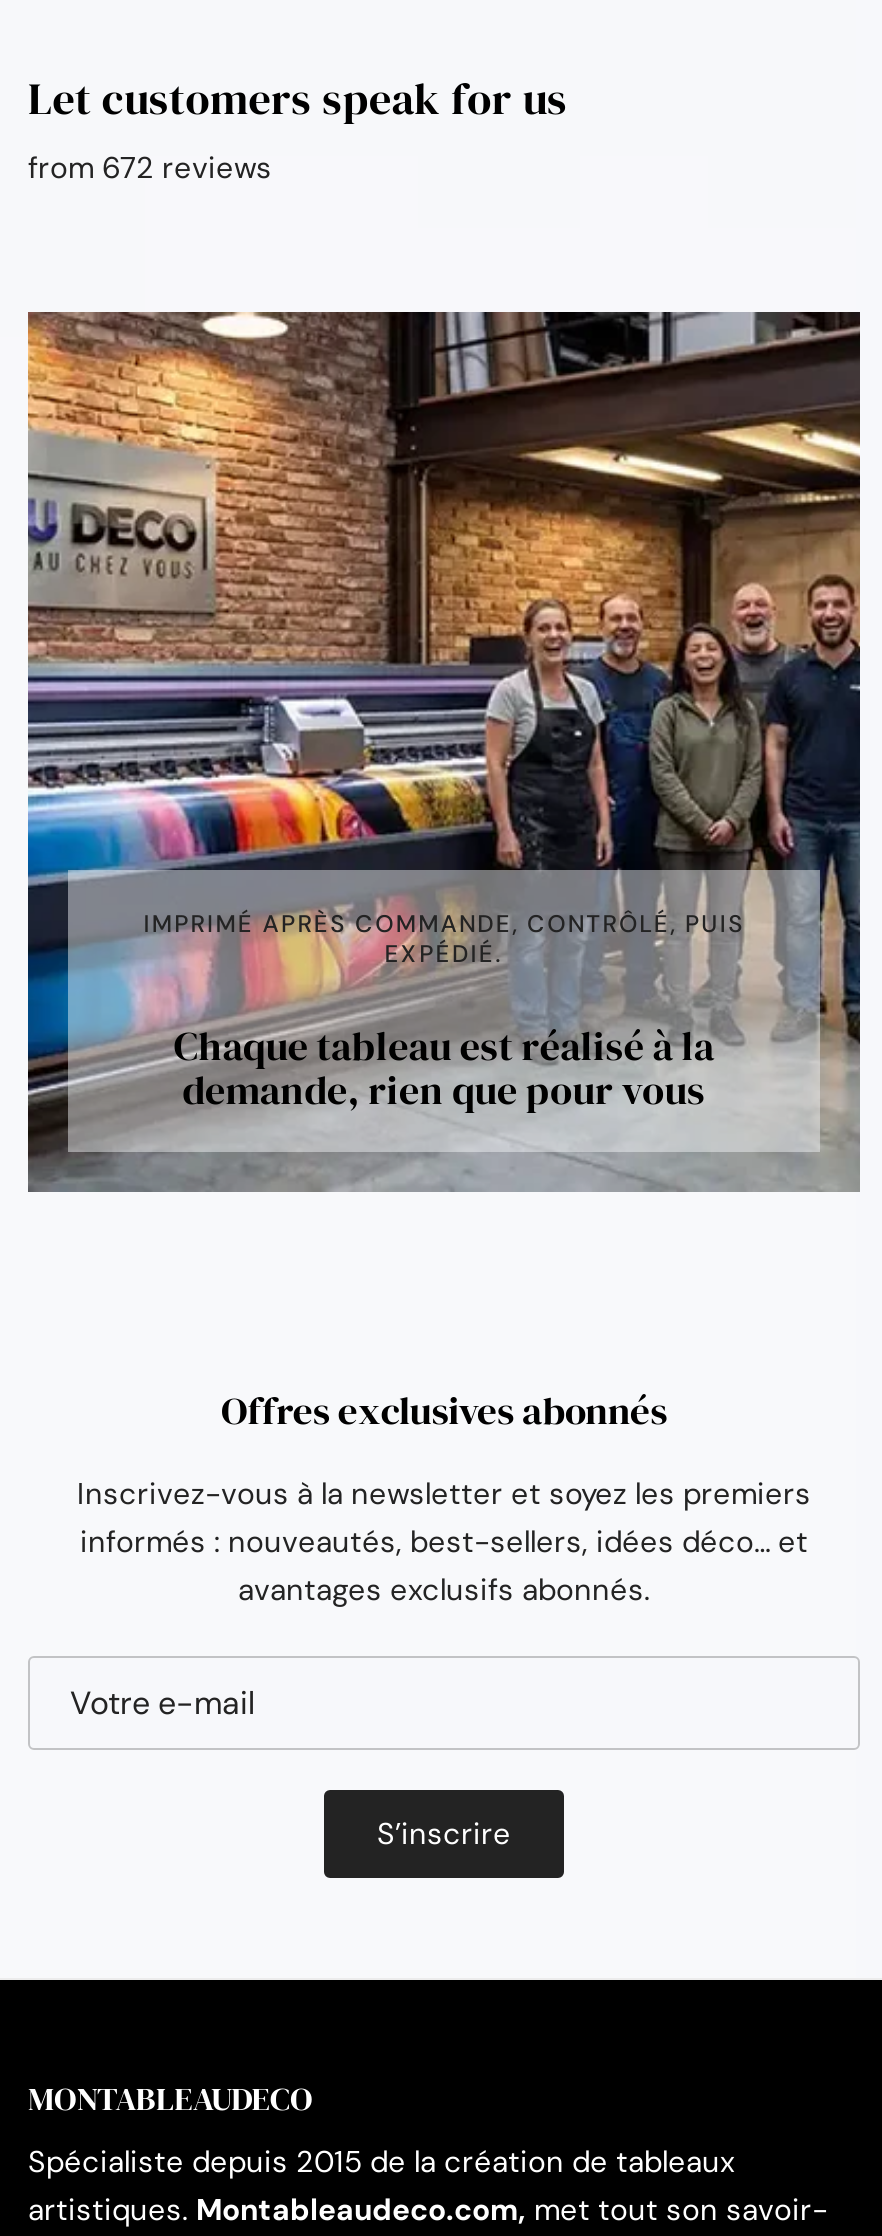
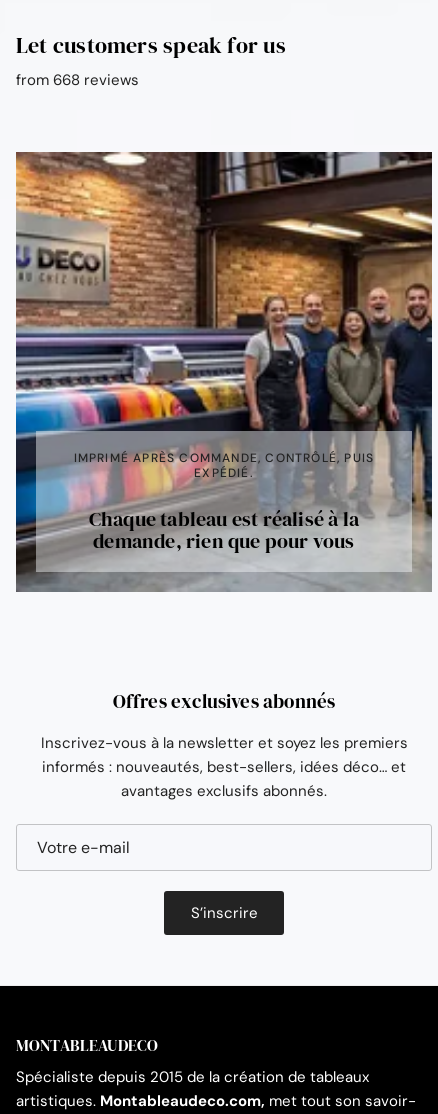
[28,148,272,188] from 672 reviews -> [16,70,139,90] from 668 reviews

